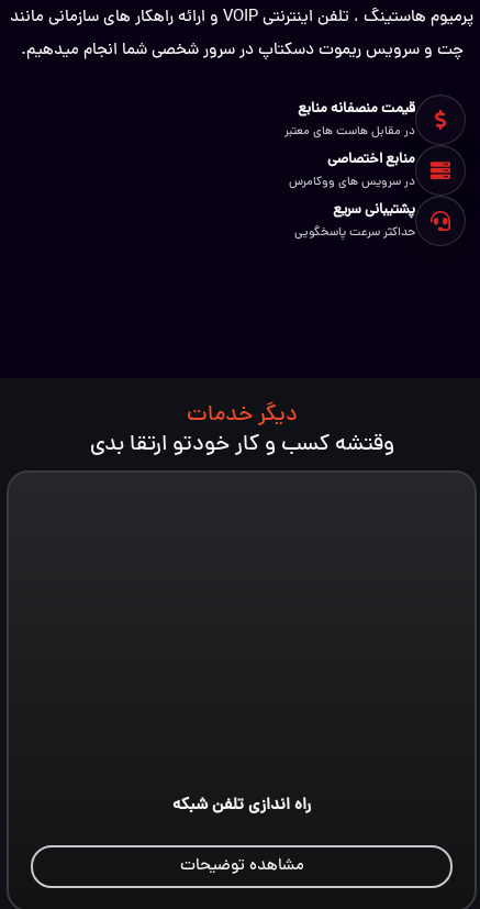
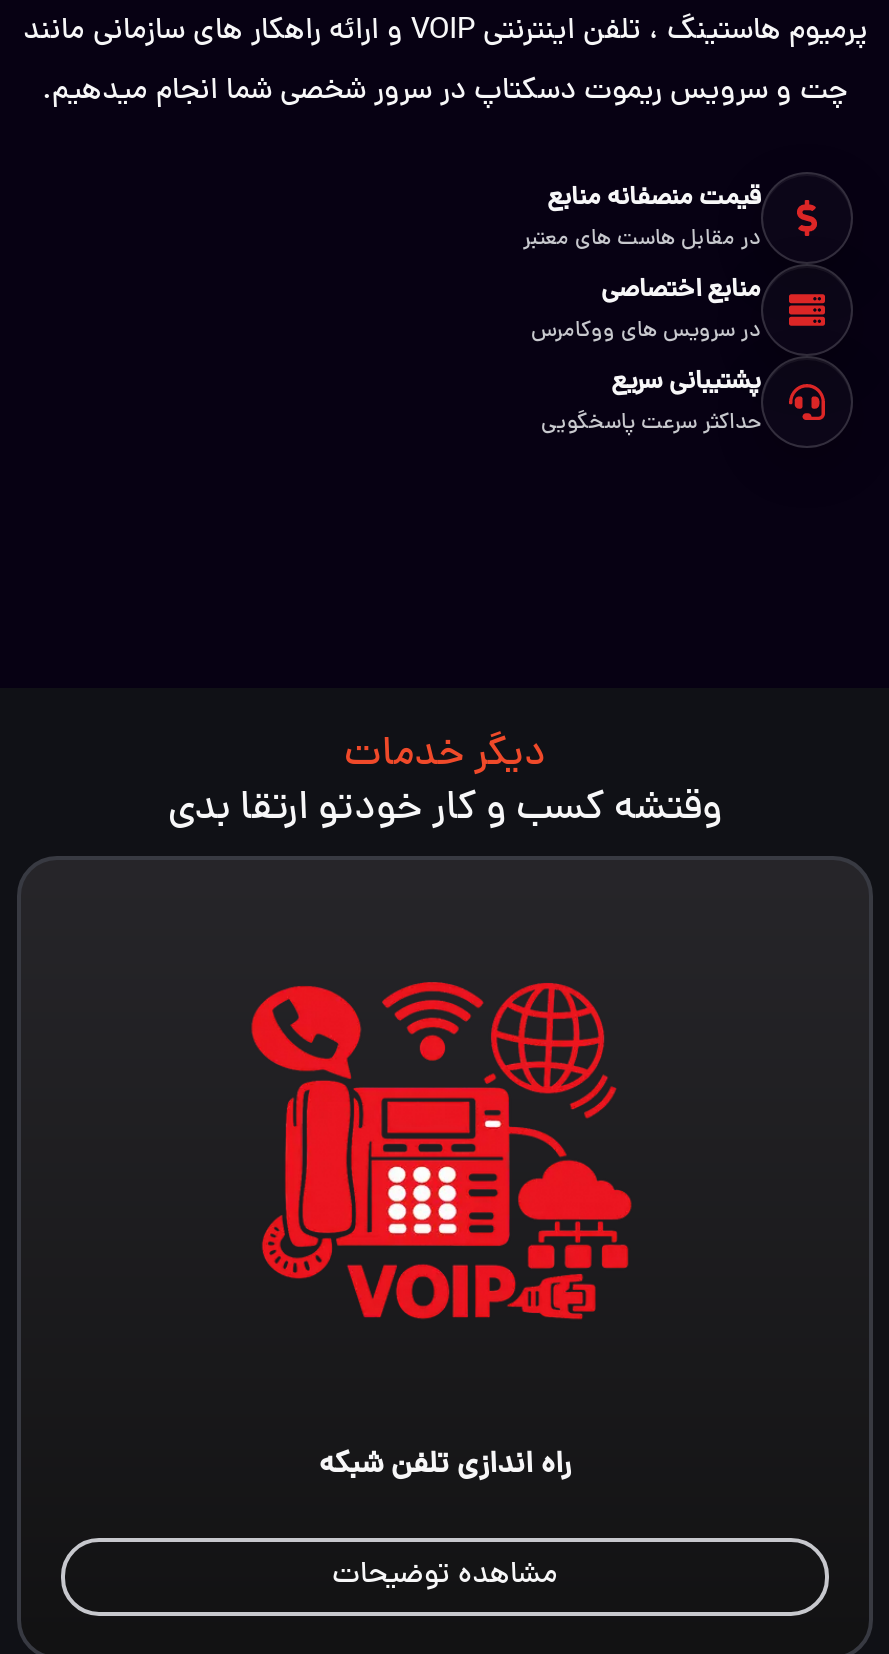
none -> [249,980,633,1322] [image]

